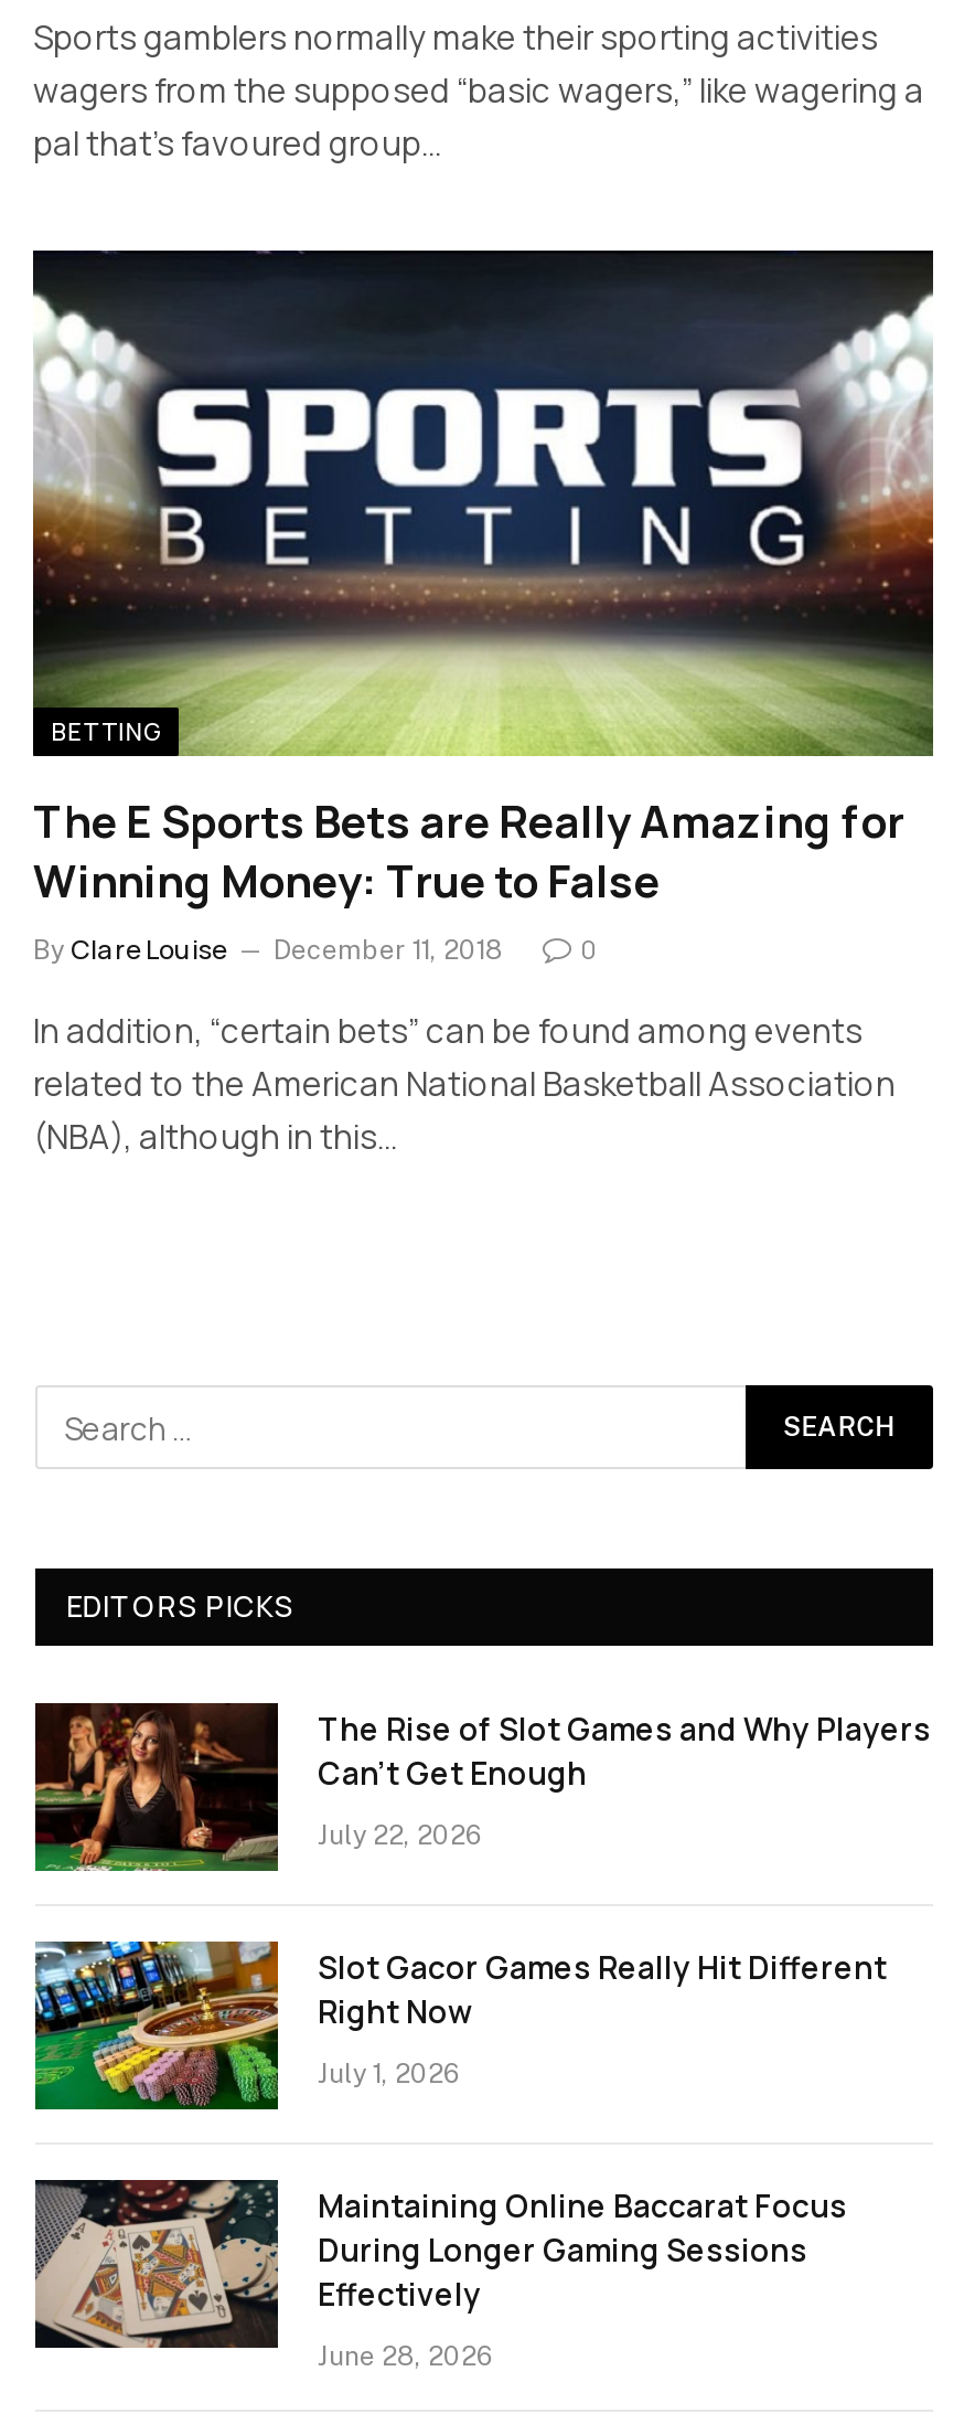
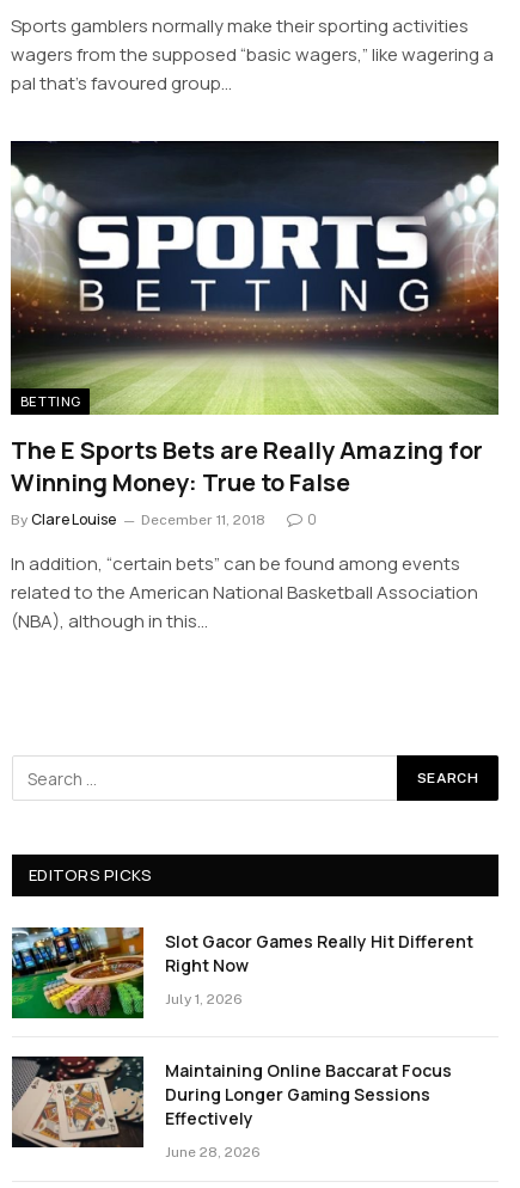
[33,1701,931,1873] [image] | The Rise of Slot Games and Why Players | Can’t Get Enough | July 22, 2026 -> none

